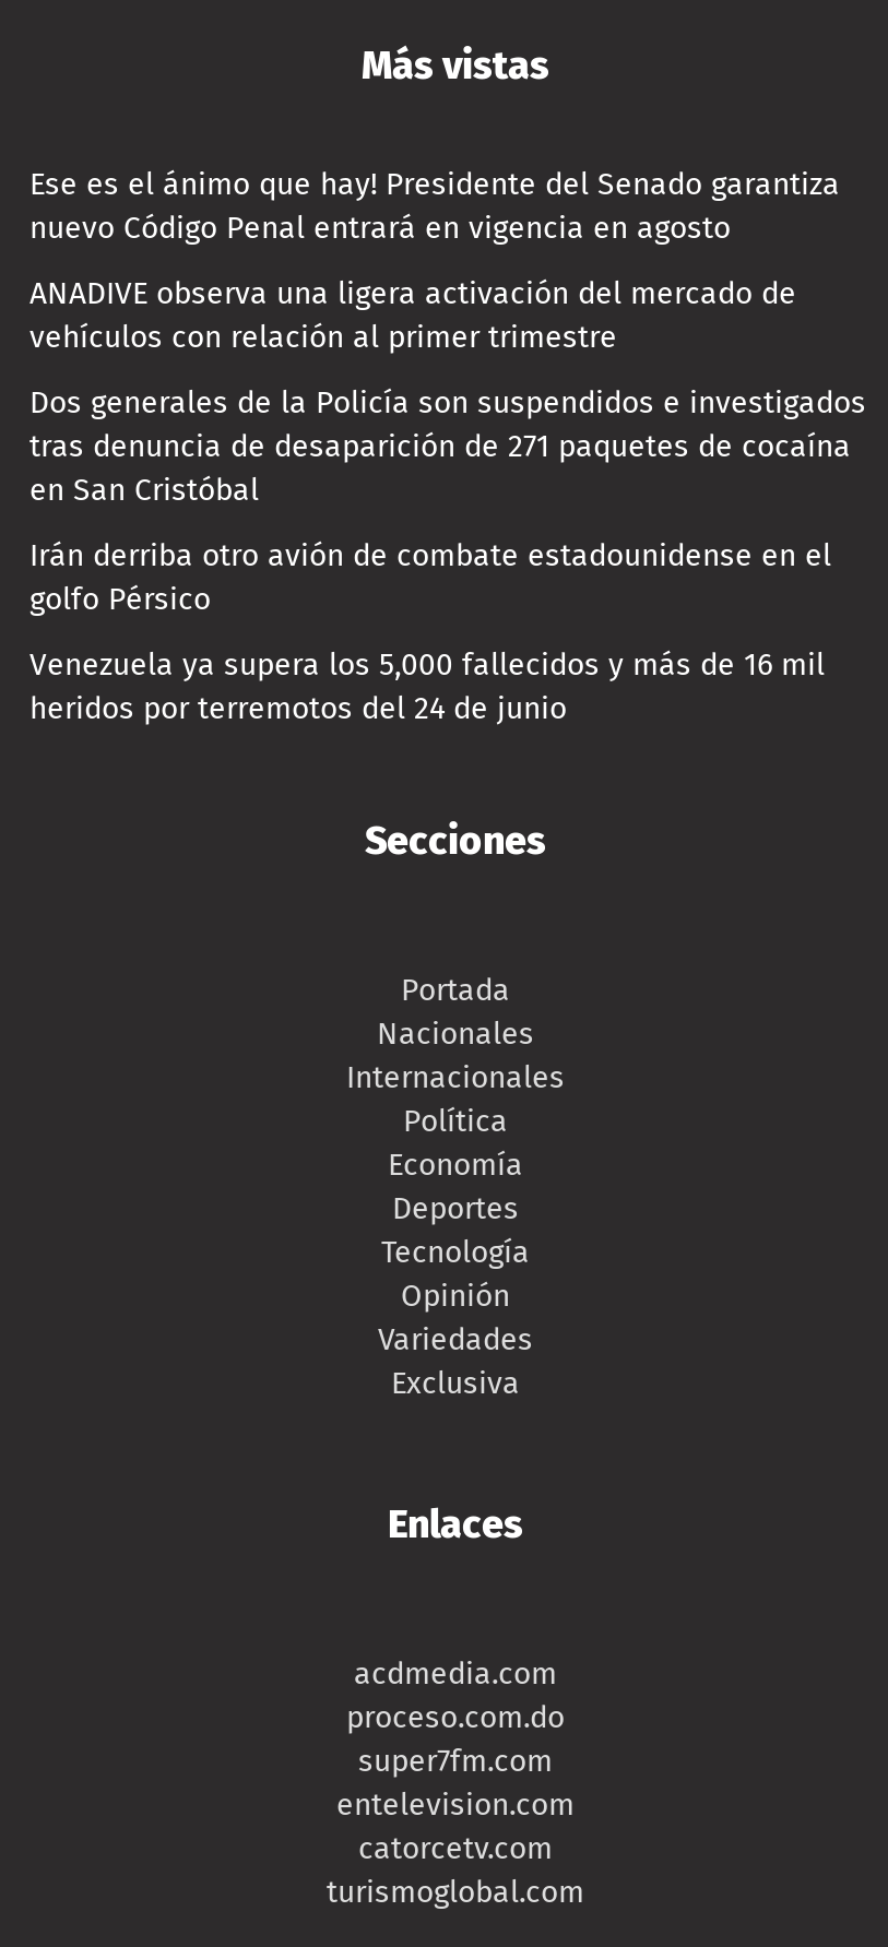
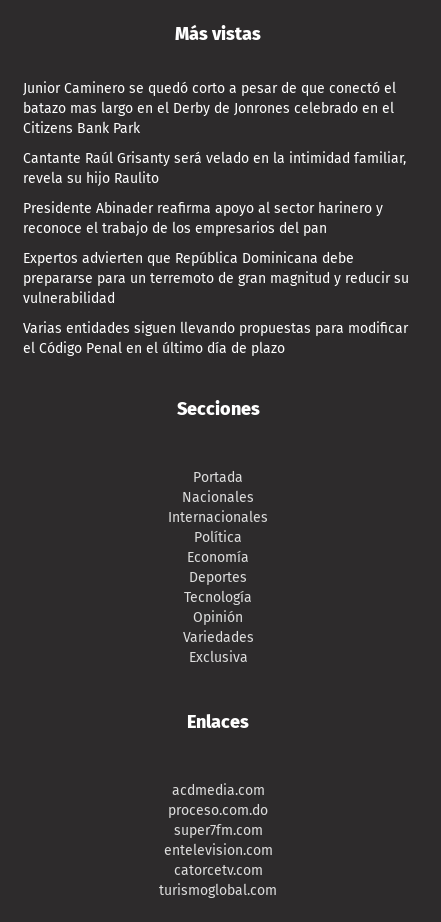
[29,167,840,248] Ese es el ánimo que hay! Presidente del Senado garantiza | nuevo Código Penal entrará en vigencia en agosto -> [23,80,396,137] Junior Caminero se quedó corto a pesar de que conectó el | batazo mas largo en el Derby de Jonrones celebrado en el | Citizens Bank Park
[29,276,796,357] ANADIVE observa una ligera activación del mercado de | vehículos con relación al primer trimestre -> [23,150,406,187] Cantante Raúl Grisanty será velado en la intimidad familiar, | revela su hijo Raulito
[29,385,866,510] Dos generales de la Policía son suspendidos e investigados | tras denuncia de desaparición de 271 paquetes de cocaína | en San Cristóbal -> [23,200,383,237] Presidente Abinader reafirma apoyo al sector harinero y | reconoce el trabajo de los empresarios del pan
[29,538,831,619] Irán derriba otro avión de combate estadounidense en el | golfo Pérsico -> [23,250,409,307] Expertos advierten que República Dominicana debe | prepararse para un terremoto de gran magnitud y reducir su | vulnerabilidad
[29,647,825,728] Venezuela ya supera los 5,000 fallecidos y más de 16 mil | heridos por terremotos del 24 de junio -> [23,320,408,357] Varias entidades siguen llevando propuestas para modificar | el Código Penal en el último día de plazo

